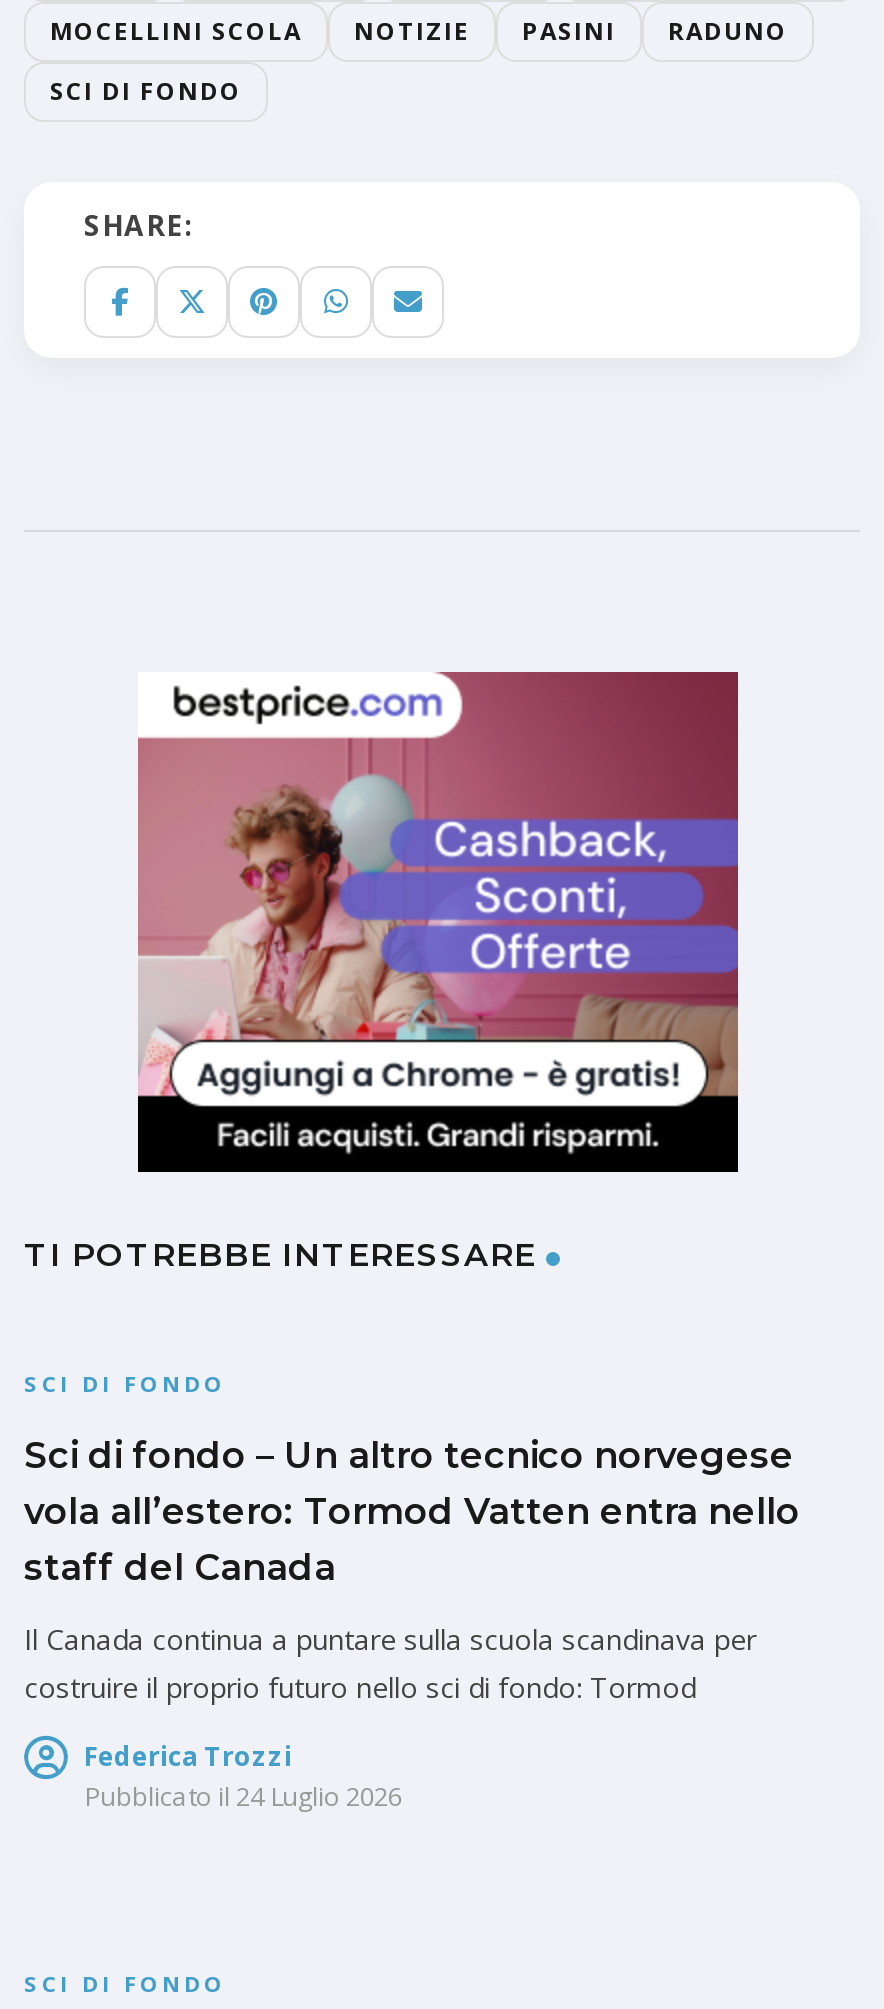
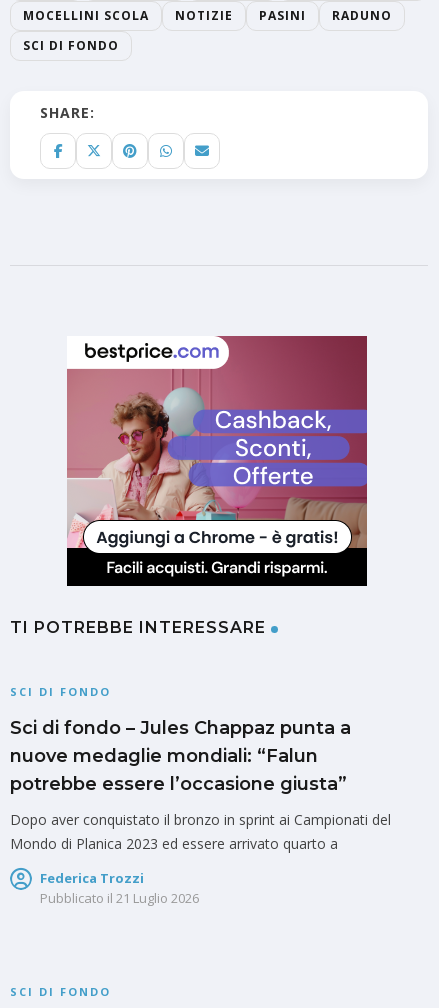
[24,1434,800,1590] Sci di fondo – Un altro tecnico norvegese | vola all’estero: Tormod Vatten entra nello | staff del Canada -> [10,717,351,795] Sci di fondo – Jules Chappaz punta a | nuove medaglie mondiali: “Falun | potrebbe essere l’occasione giusta”
[24,1620,756,1706] Il Canada continua a puntare sulla scuola scandinava per | costruire il proprio futuro nello sci di fondo: Tormod -> [10,810,391,853] Dopo aver conquistato il bronzo in sprint ai Campionati del | Mondo di Planica 2023 ed essere arrivato quarto a
[84,1778,402,1814] Pubblicato il 24 Luglio 2026 -> [40,889,199,907] Pubblicato il 21 Luglio 2026

